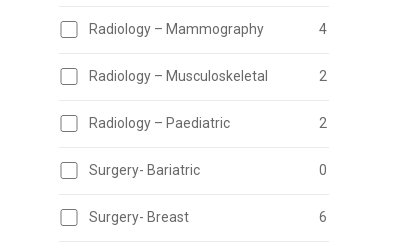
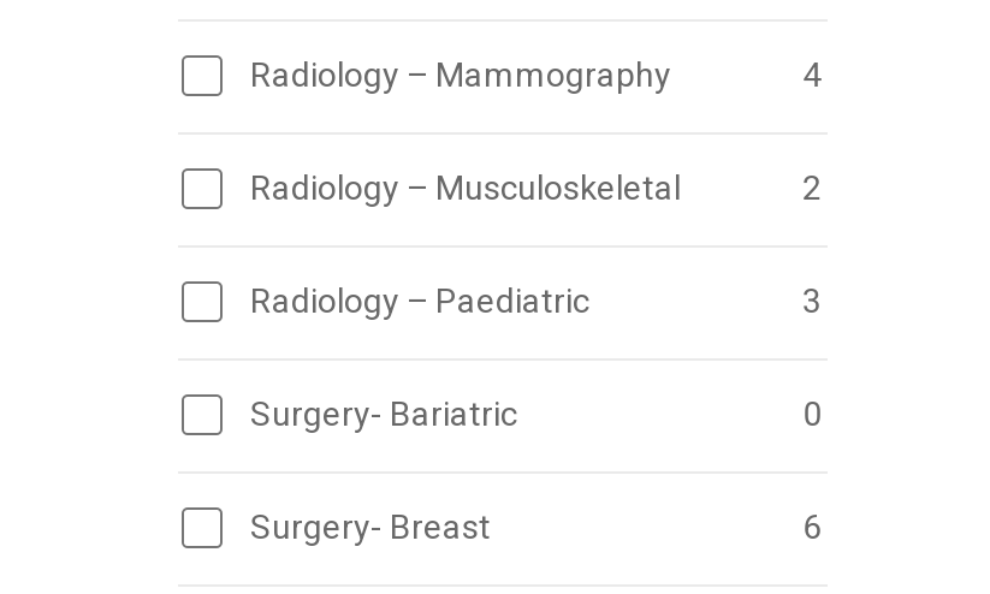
[319,115,327,131] 2 -> [803,281,822,320] 3

